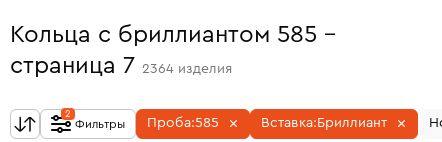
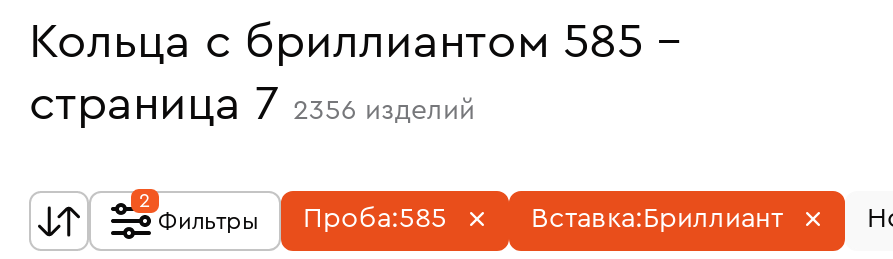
[10,54,232,78] страница 7 2364 изделия -> [29,80,475,128] страница 7 2356 изделий

